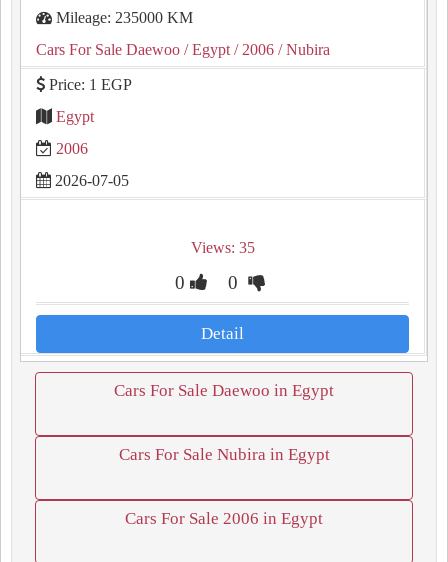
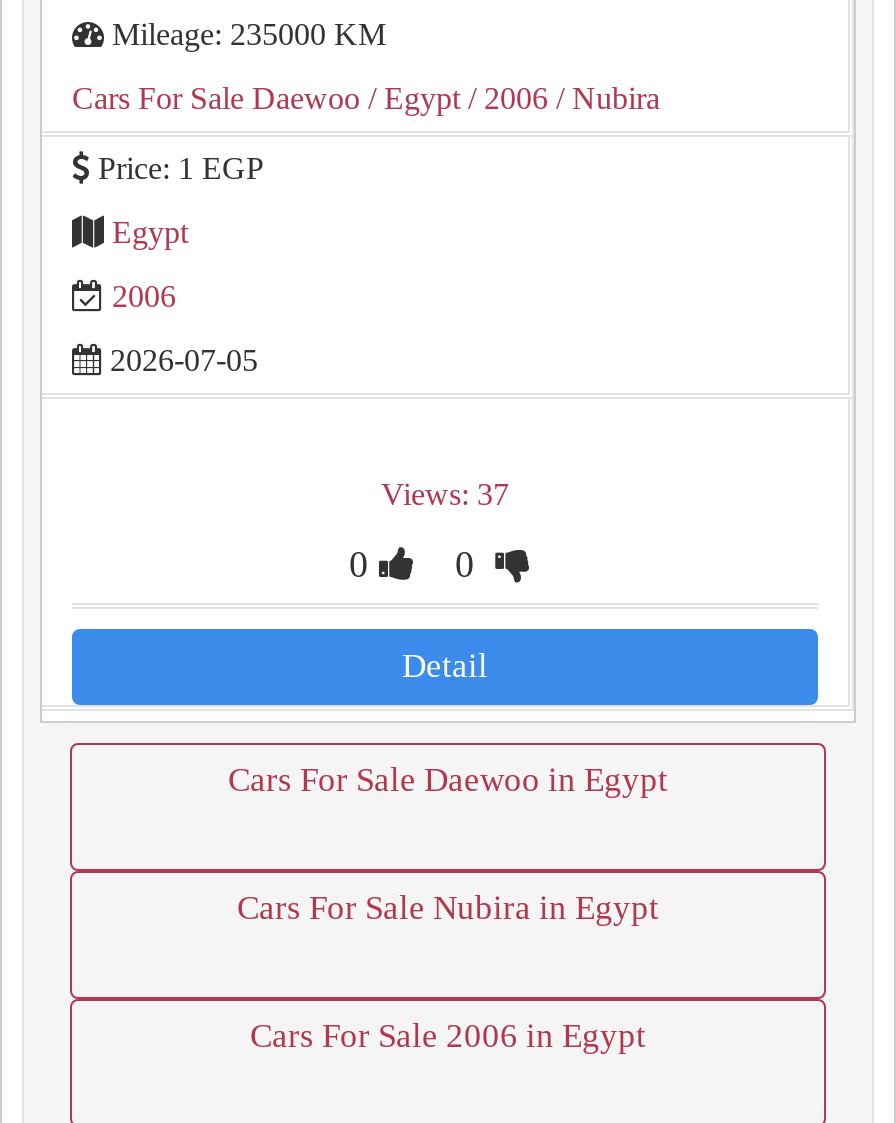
[190,239,254,256] Views: 35 -> [381,477,509,511] Views: 37

